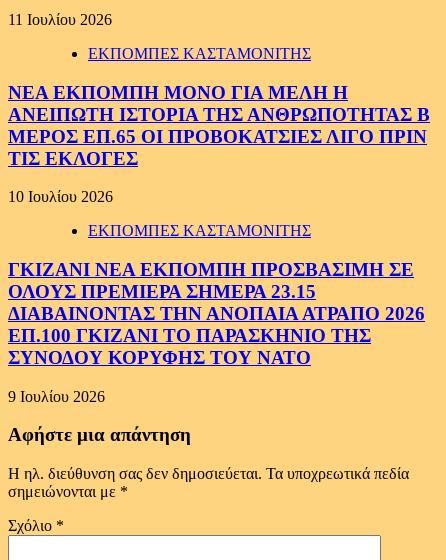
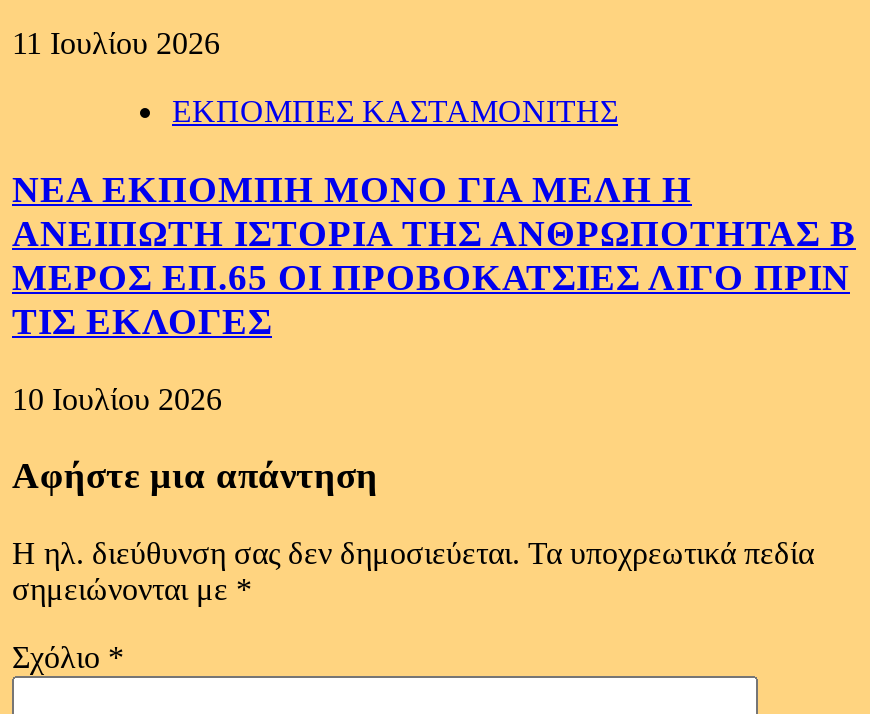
[8,222,425,405] ΕΚΠΟΜΠΕΣ ΚΑΣΤΑΜΟΝΙΤΗΣ | ΓΚΙΖΑΝΙ ΝΕΑ ΕΚΠΟΜΠΗ ΠΡΟΣΒΑΣΙΜΗ ΣΕ | ΟΛΟΥΣ ΠΡΕΜΙΕΡΑ ΣΗΜΕΡΑ 23.15 | ΔΙΑΒΑΙΝΟΝΤΑΣ ΤΗΝ ΑΝΟΠΑΙΑ ΑΤΡΑΠΟ 2026 | ΕΠ.100 ΓΚΙΖΑΝΙ ΤΟ ΠΑΡΑΣΚΗΝΙΟ ΤΗΣ | ΣΥΝΟΔΟΥ ΚΟΡΥΦΗΣ ΤΟΥ ΝΑΤΟ | 9 Ιουλίου 2026 -> none

